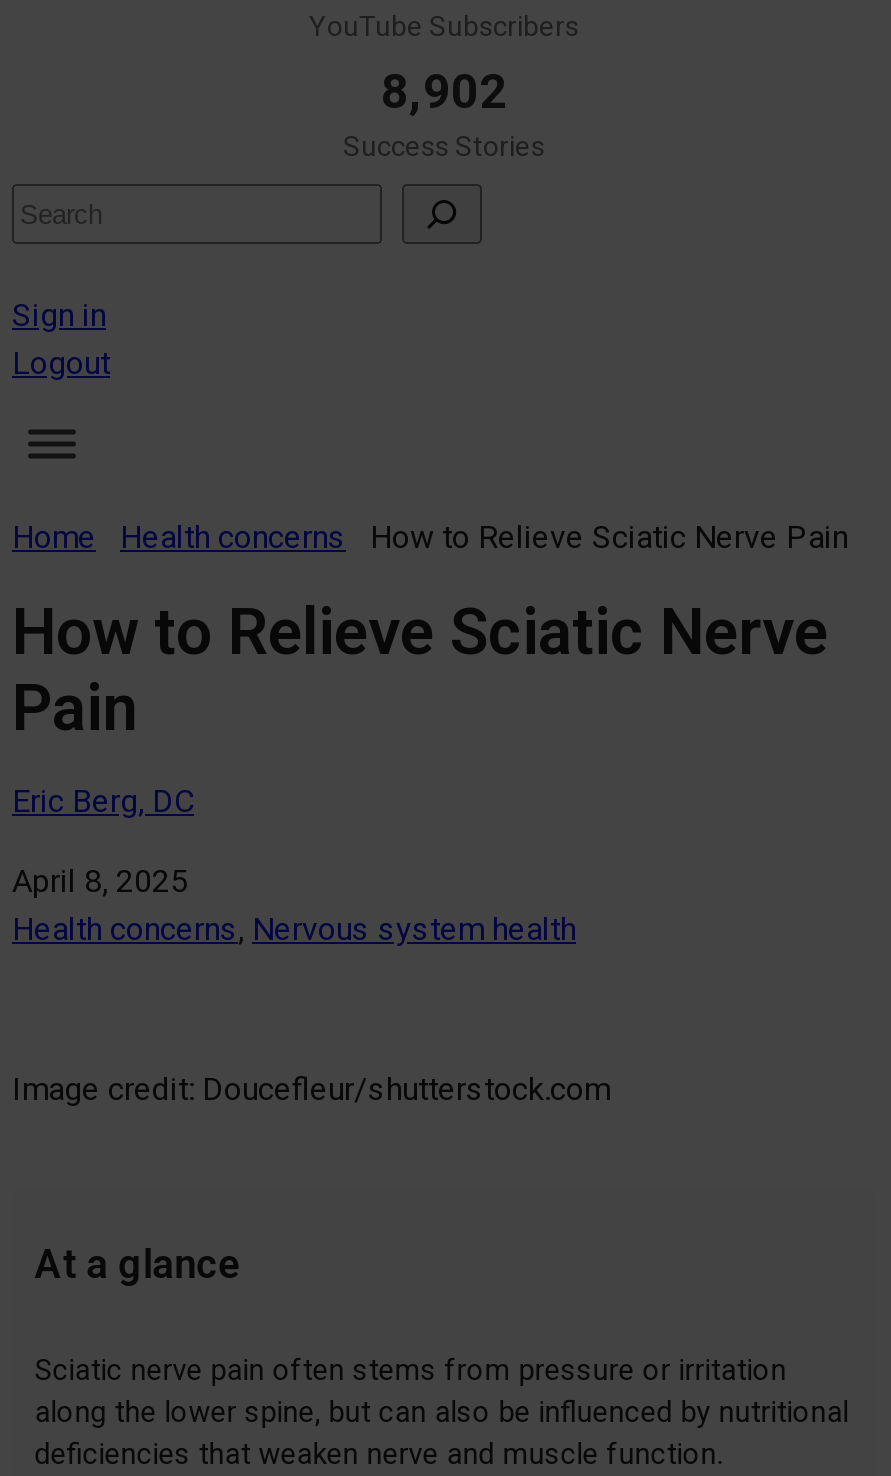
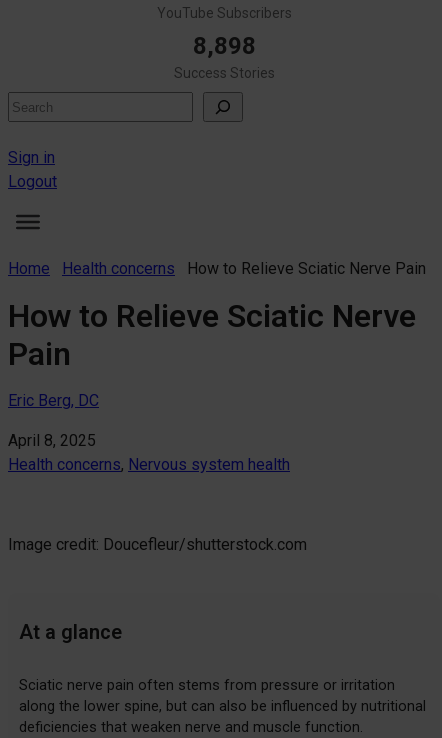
[381,63,507,119] 8,902 -> [192,31,255,59] 8,898

